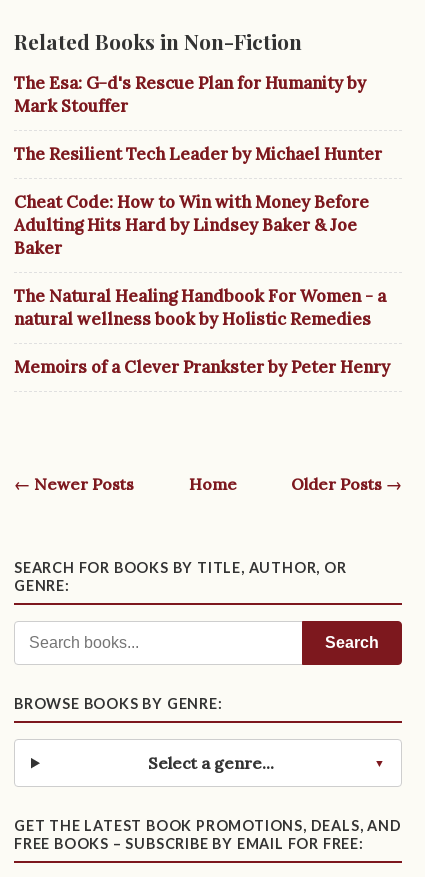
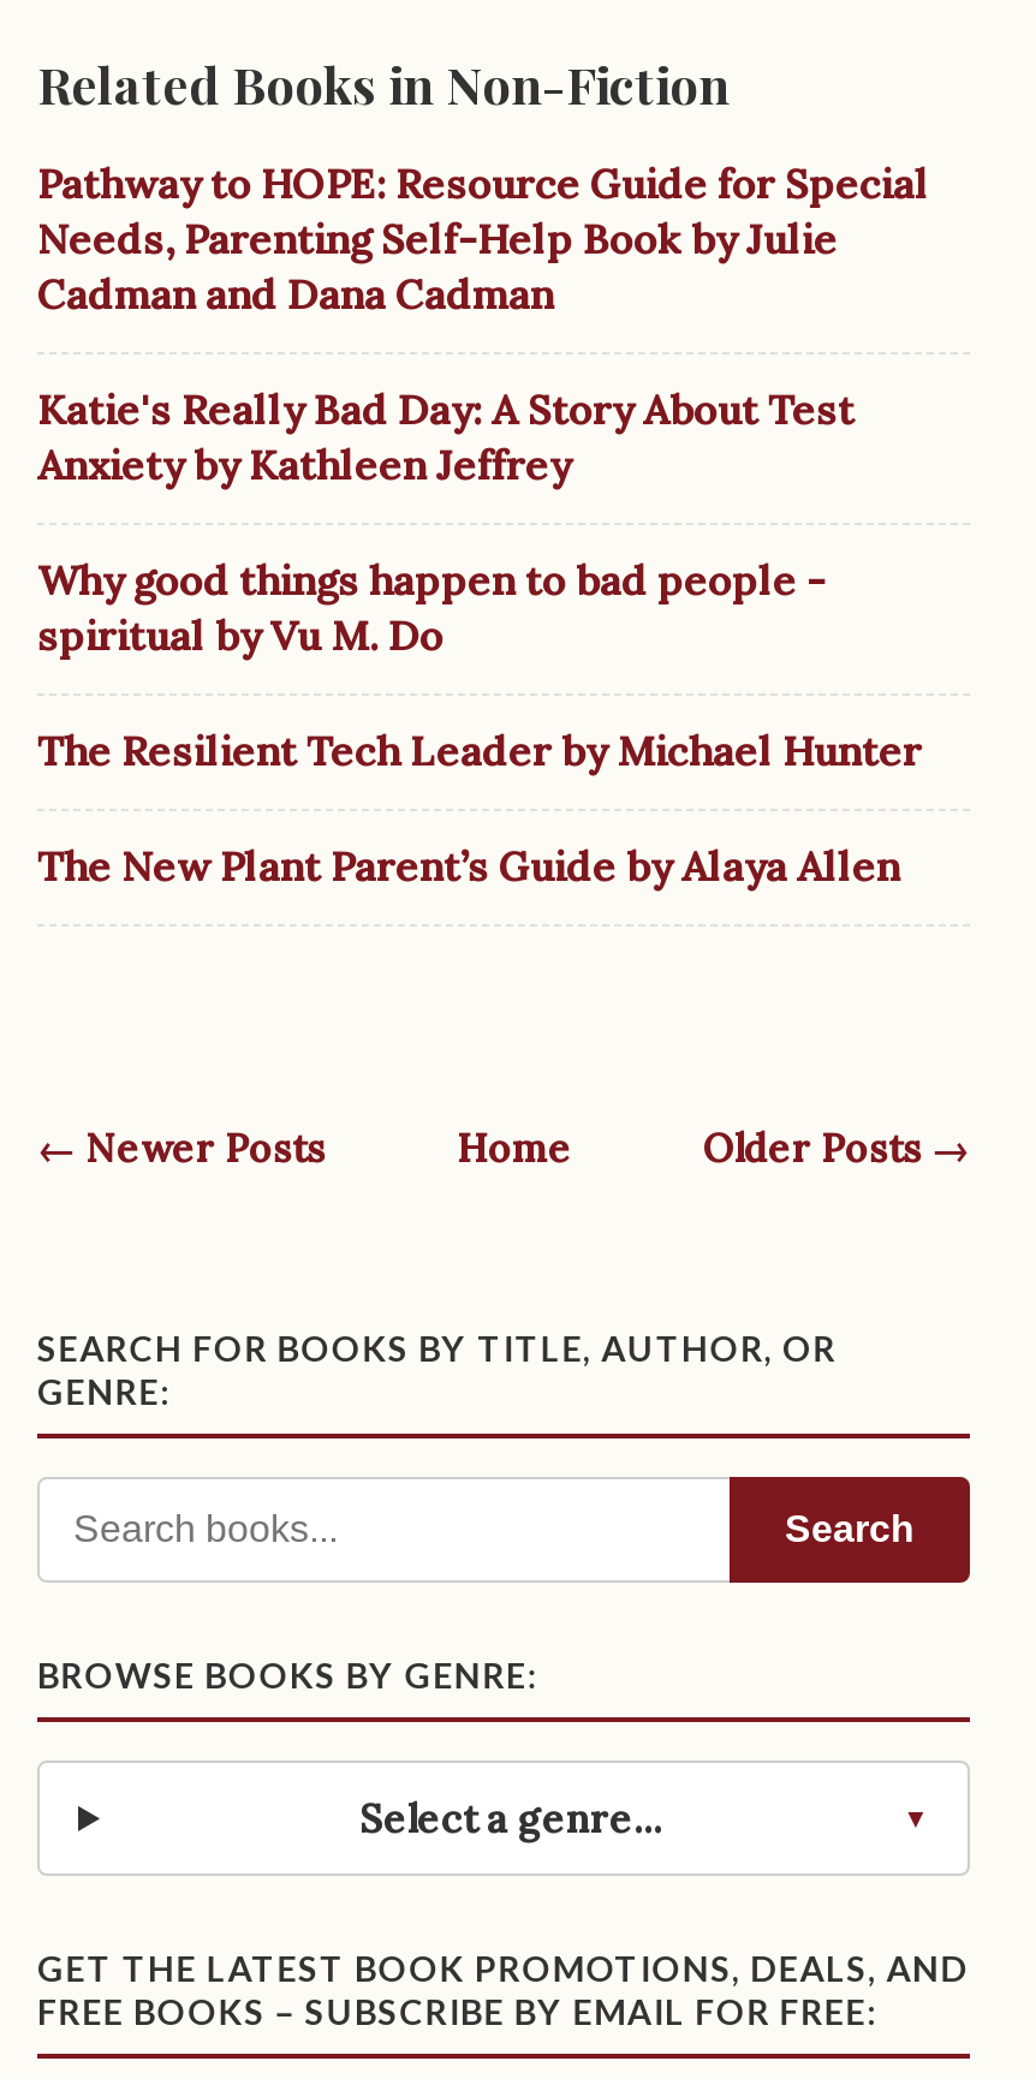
[14,72,366,117] The Esa: G-d's Rescue Plan for Humanity by | Mark Stouffer -> [37,158,929,663] Pathway to HOPE: Resource Guide for Special | Needs, Parenting Self-Help Book by Julie | Cadman and Dana Cadman | Katie's Really Bad Day: A Story About Test | Anxiety by Kathleen Jeffrey | Why good things happen to bad people - | spiritual by Vu M. Do
moved [14,143,382,165] -> [37,726,922,778]: The Resilient Tech Leader by Michael Hunter
[14,191,390,378] Cheat Code: How to Win with Money Before | Adulting Hits Hard by Lindsey Baker & Joe | Baker | The Natural Healing Handbook For Women - a | natural wellness book by Holistic Remedies | Memoirs of a Clever Prankster by Peter Henry -> [37,841,900,894] The New Plant Parent’s Guide by Alaya Allen

